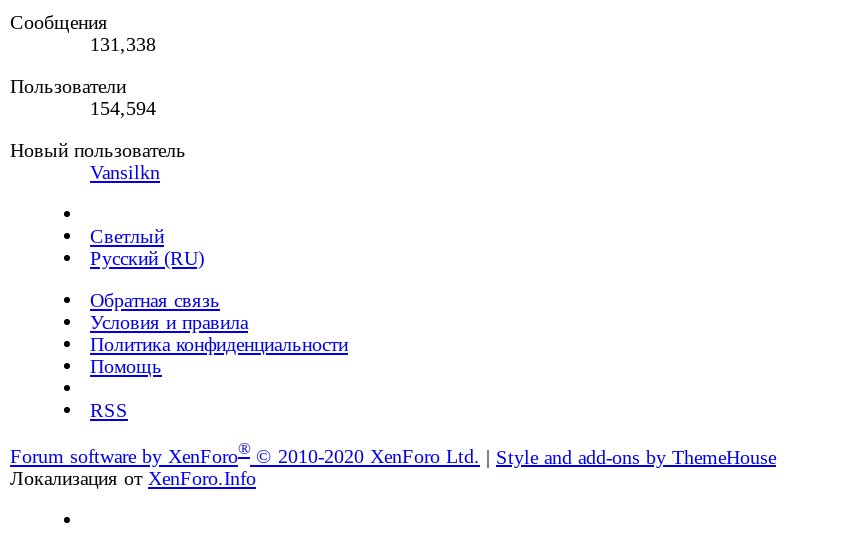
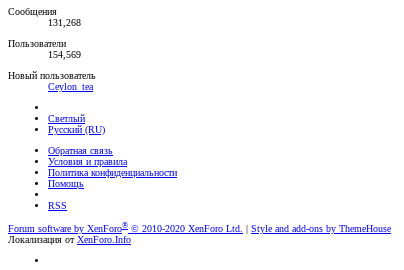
[90,33,156,55] 131,338 -> [48,17,81,28] 131,268
[90,97,156,119] 154,594 -> [48,49,81,60] 154,569
[90,161,160,183] Vansilkn -> [48,81,93,92] Ceylon_tea

